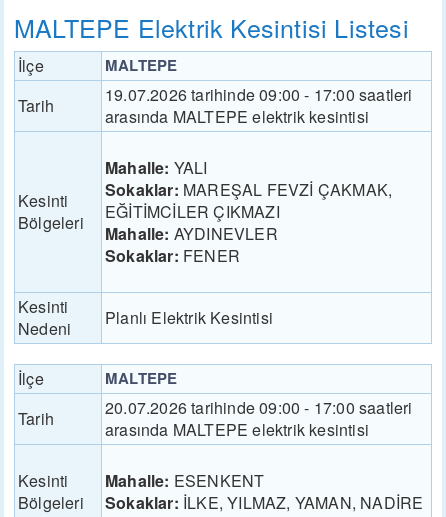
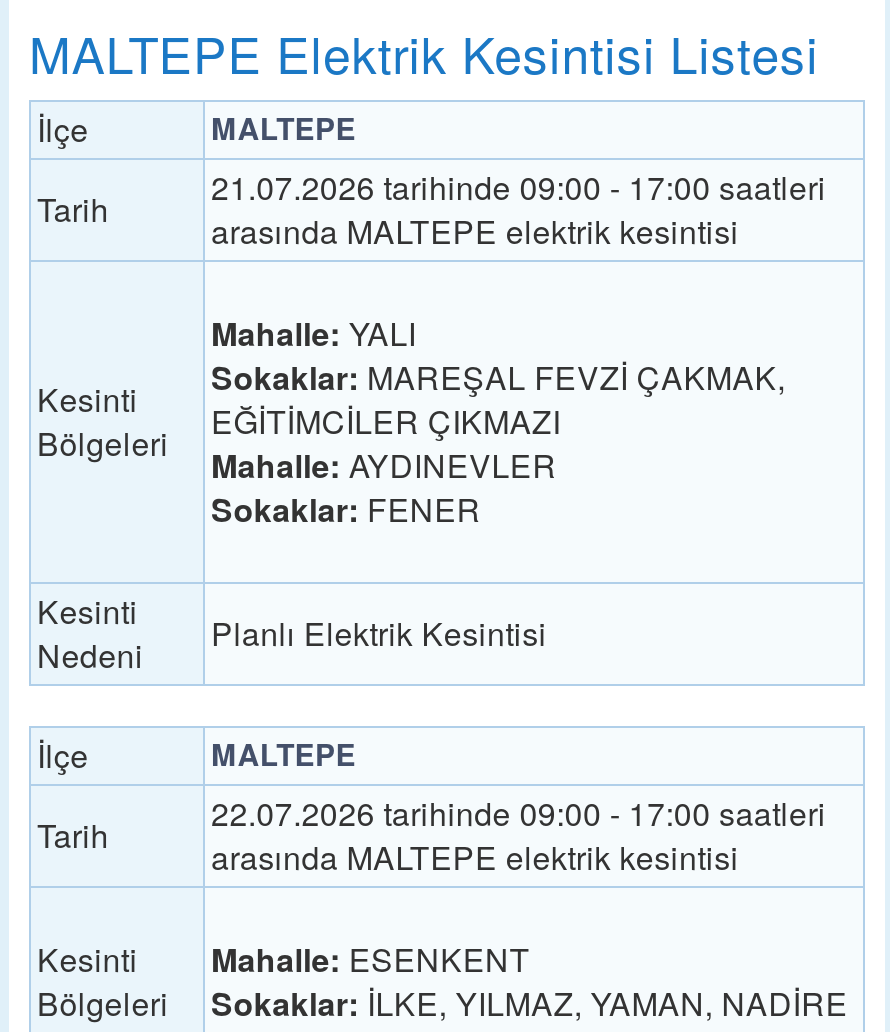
[105,83,413,106] 19.07.2026 tarihinde 09:00 - 17:00 saatleri -> [211,164,826,210] 21.07.2026 tarihinde 09:00 - 17:00 saatleri
[105,396,413,419] 20.07.2026 tarihinde 09:00 - 17:00 saatleri -> [211,790,826,836] 22.07.2026 tarihinde 09:00 - 17:00 saatleri

